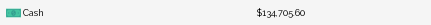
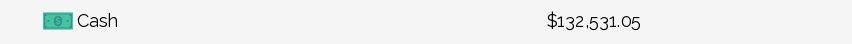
[257,8,305,18] $134,705.60 -> [547,11,641,31] $132,531.05

